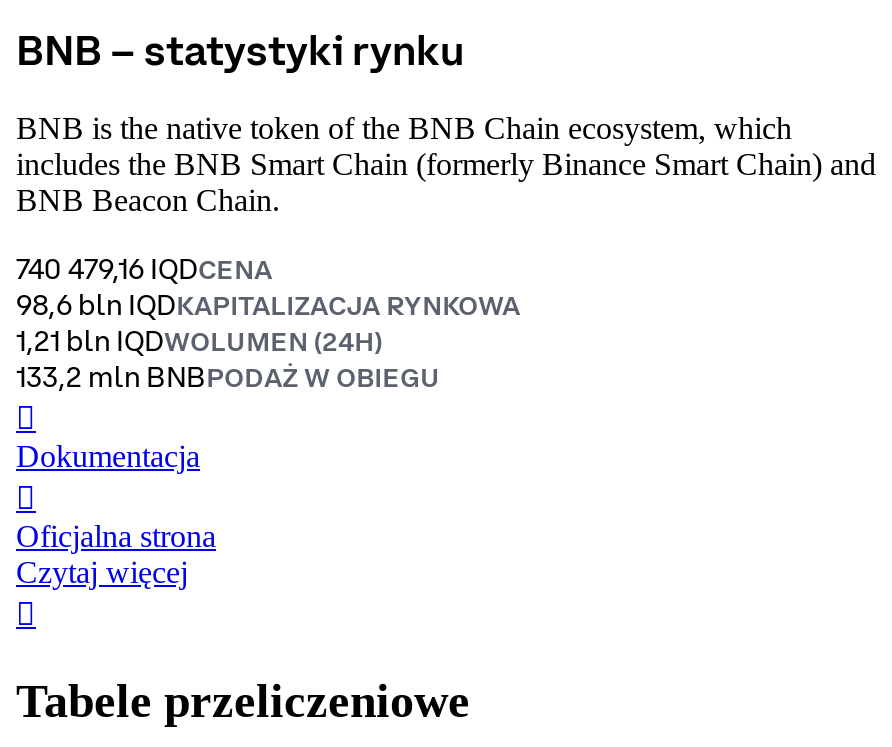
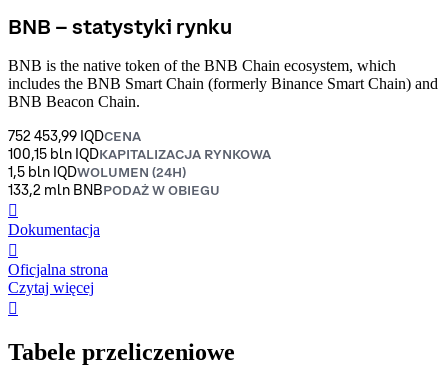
[16,250,272,286] 740 479,16 IQDCENA -> [8,127,141,145] 752 453,99 IQDCENA
[16,286,520,322] 98,6 bln IQDKAPITALIZACJA RYNKOWA -> [8,145,271,163] 100,15 bln IQDKAPITALIZACJA RYNKOWA
[16,322,382,358] 1,21 bln IQDWOLUMEN (24H) -> [8,163,186,181] 1,5 bln IQDWOLUMEN (24H)

